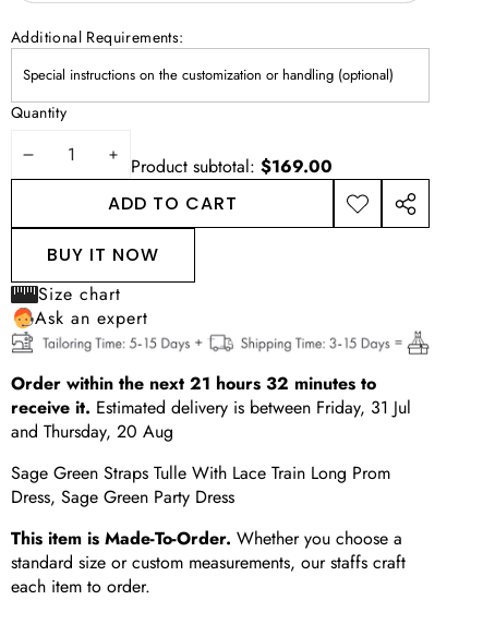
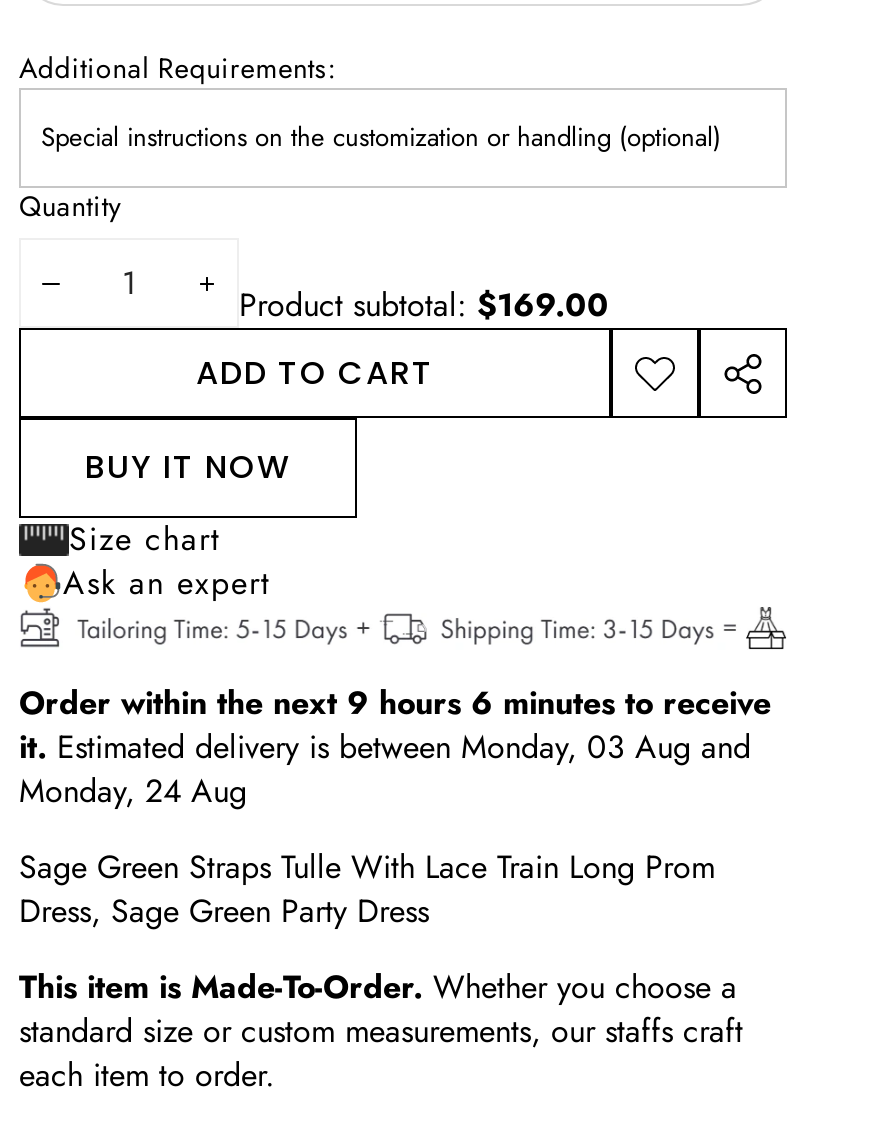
[11,371,411,444] Order within the next 21 hours 32 minutes to | receive it. Estimated delivery is between Friday, 31 Jul | and Thursday, 20 Aug -> [19,680,771,814] Order within the next 9 hours 6 minutes to receive | it. Estimated delivery is between Monday, 03 Aug and | Monday, 24 Aug

